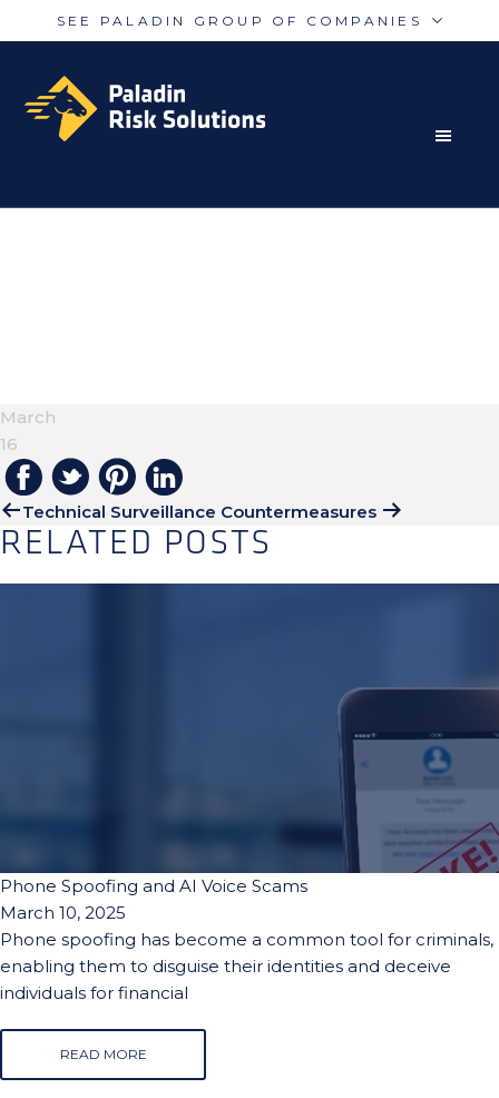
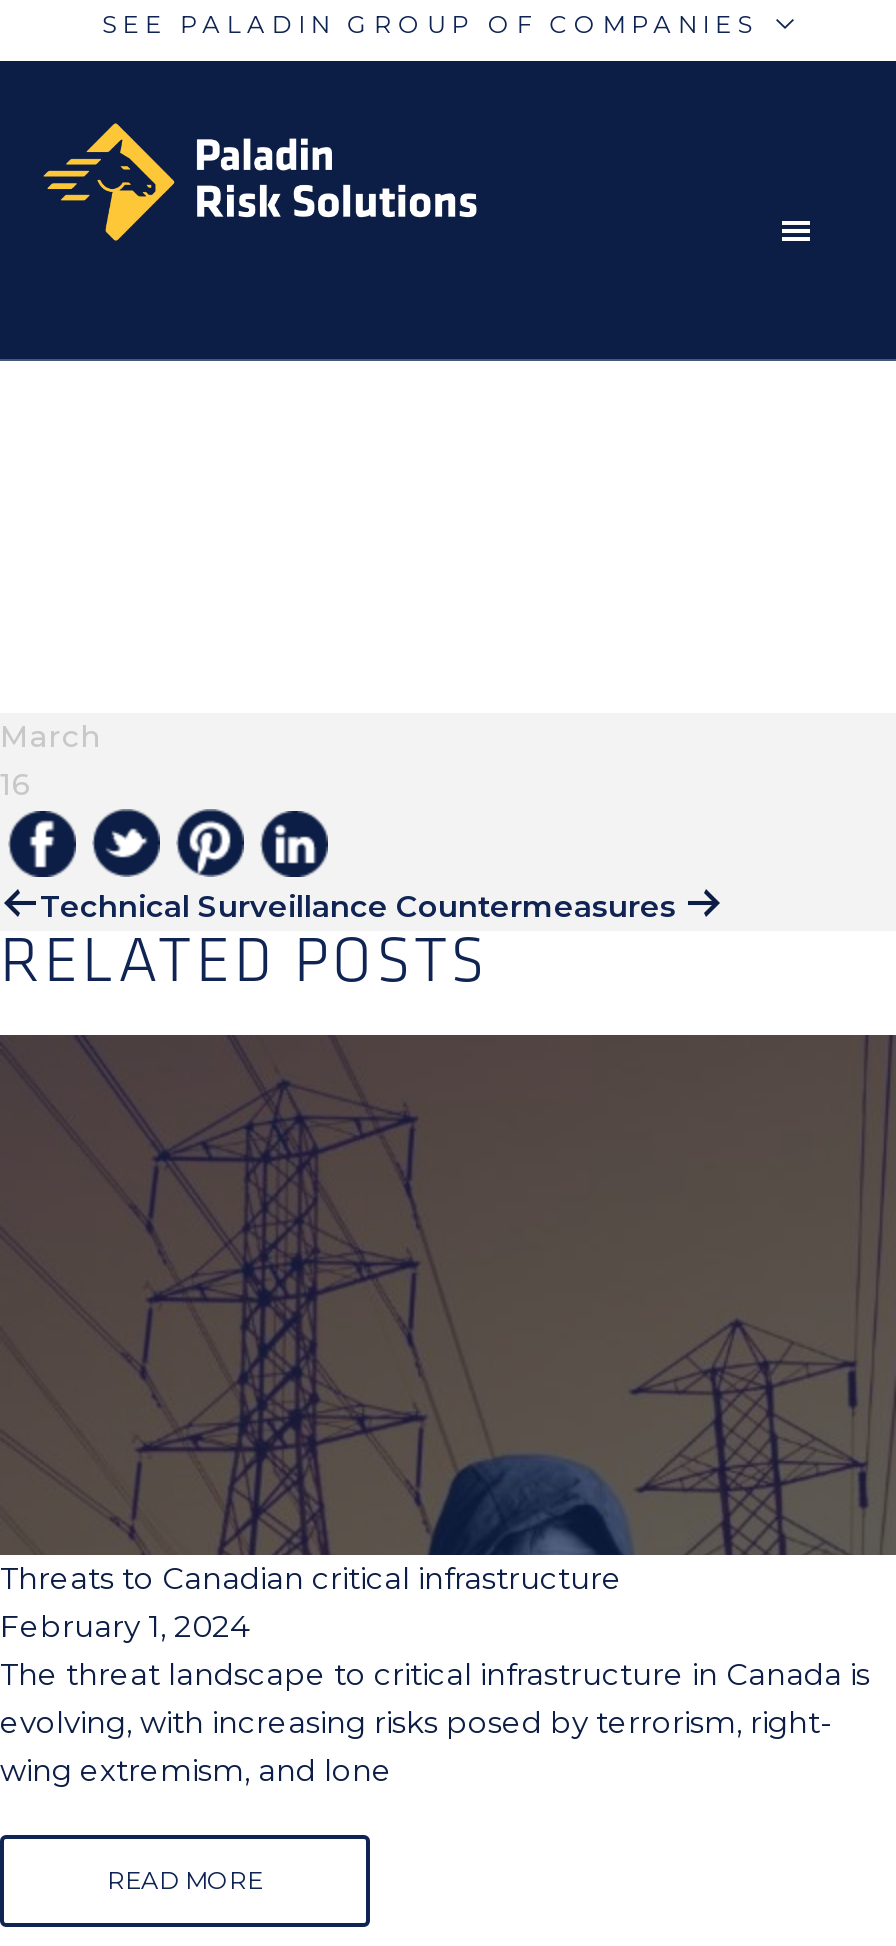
[0,584,496,1003] [image] | Phone Spoofing and AI Voice Scams | March 10, 2025 | Phone spoofing has become a common tool for criminals, | enabling them to disguise their identities and deceive | individuals for financial -> [0,1035,890,1789] [image] | Threats to Canadian critical infrastructure | February 1, 2024 | The threat landscape to critical infrastructure in Canada is | evolving, with increasing risks posed by terrorism, right- | wing extremism, and lone

